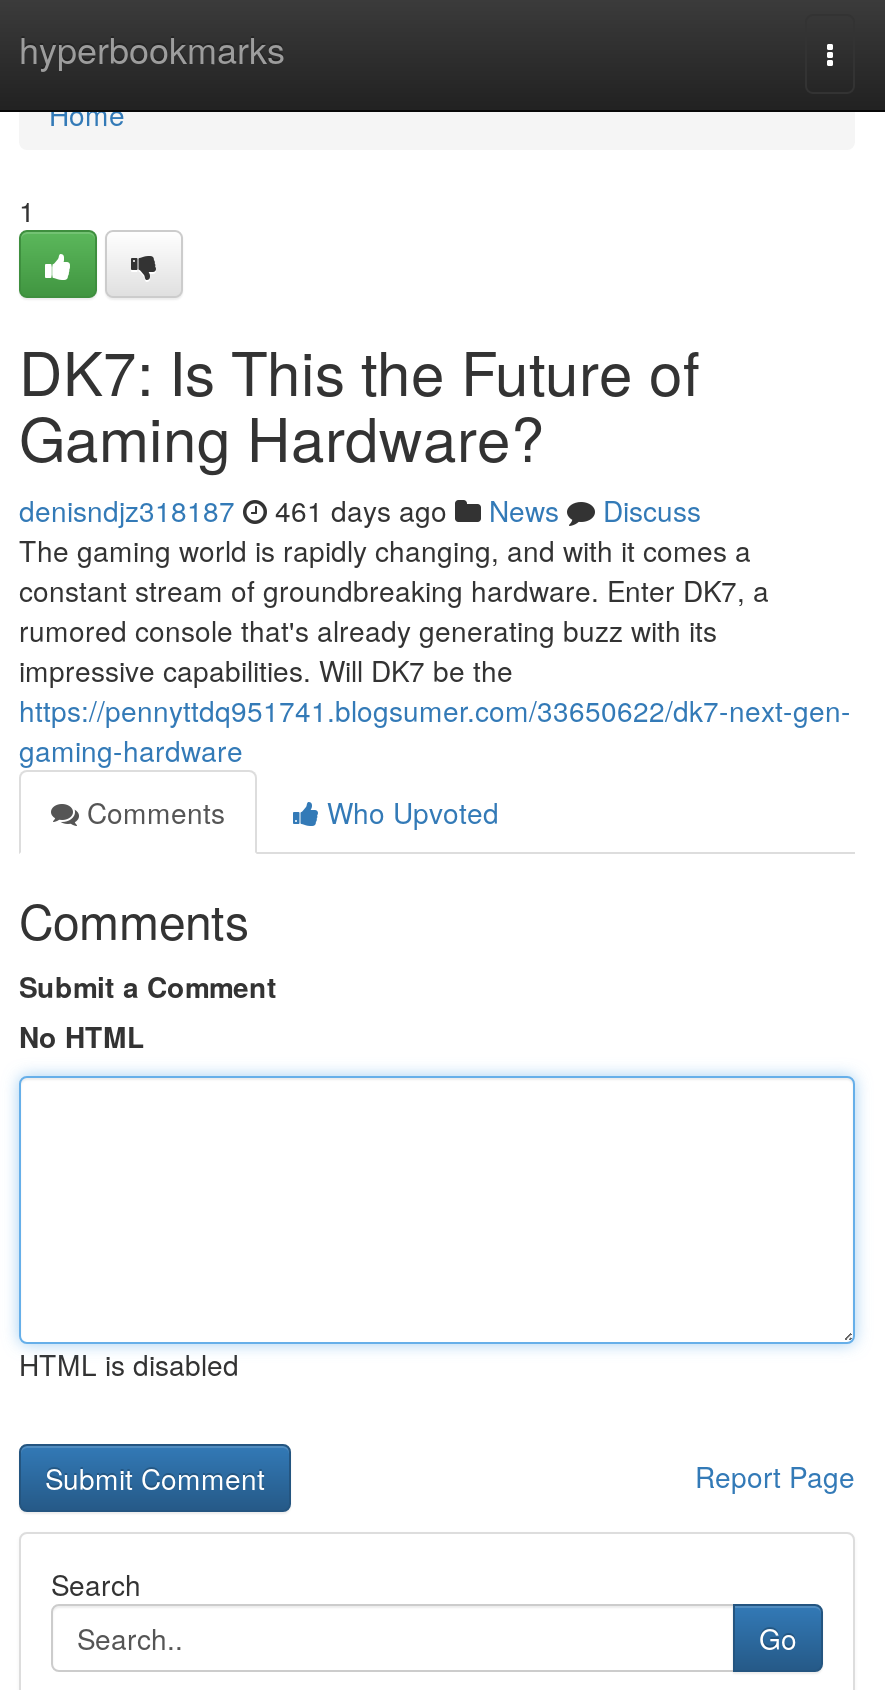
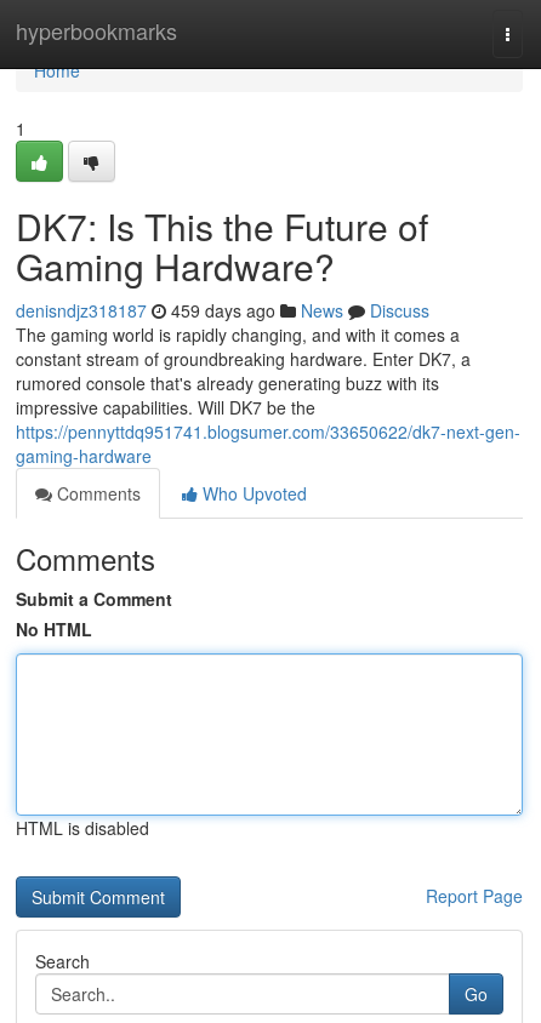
[19,490,701,530] denisndjz318187 461 days ago News Discuss -> [16,298,429,322] denisndjz318187 459 days ago News Discuss

